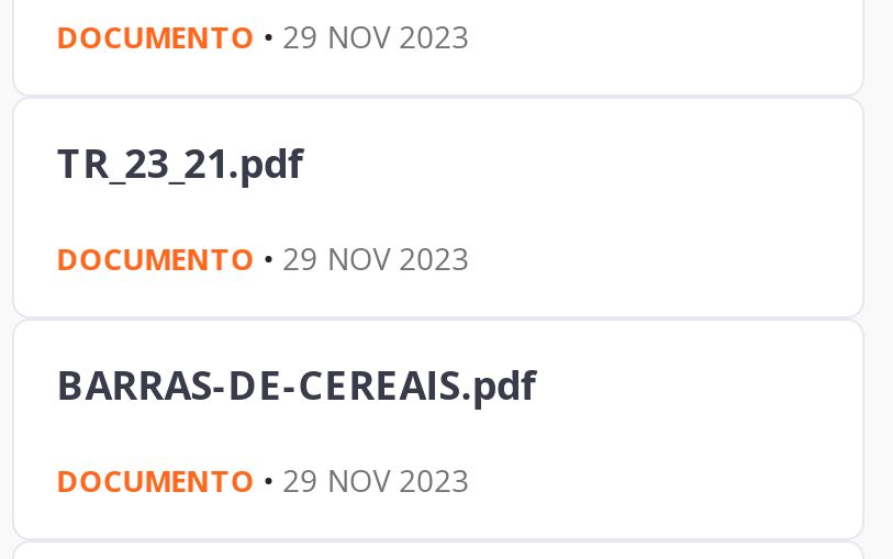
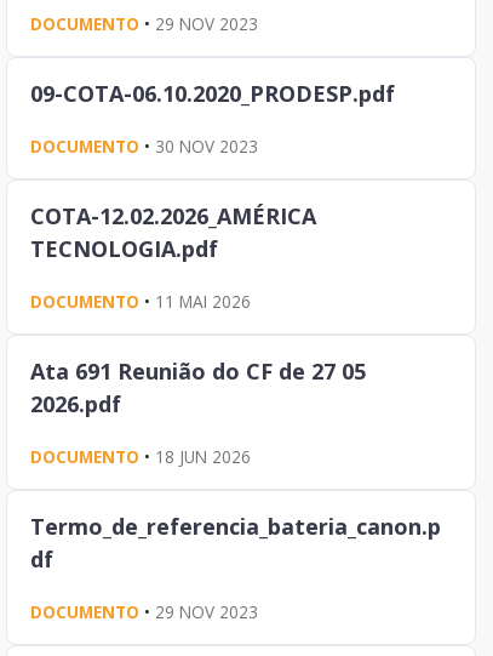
[56,136,538,411] TR_23_21.pdf | DOCUMENTO • 29 NOV 2023 | BARRAS-DE-CEREAIS.pdf -> [31,79,441,573] 09-COTA-06.10.2020_PRODESP.pdf | DOCUMENTO • 30 NOV 2023 | COTA-12.02.2026_AMÉRICA | TECNOLOGIA.pdf | DOCUMENTO • 11 MAI 2026 | Ata 691 Reunião do CF de 27 05 | 2026.pdf | DOCUMENTO • 18 JUN 2026 | Termo_de_referencia_bateria_canon.p | df

